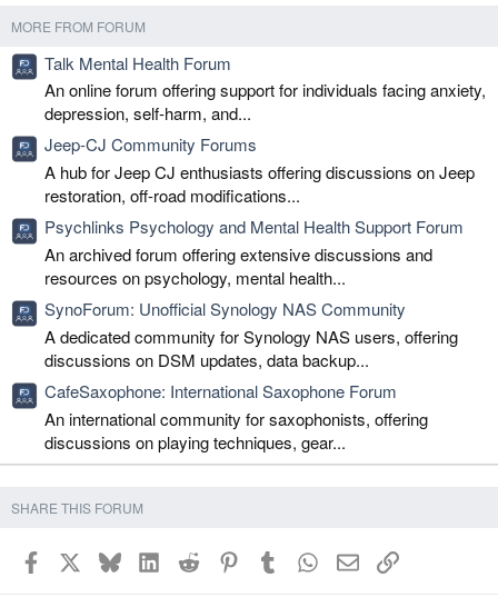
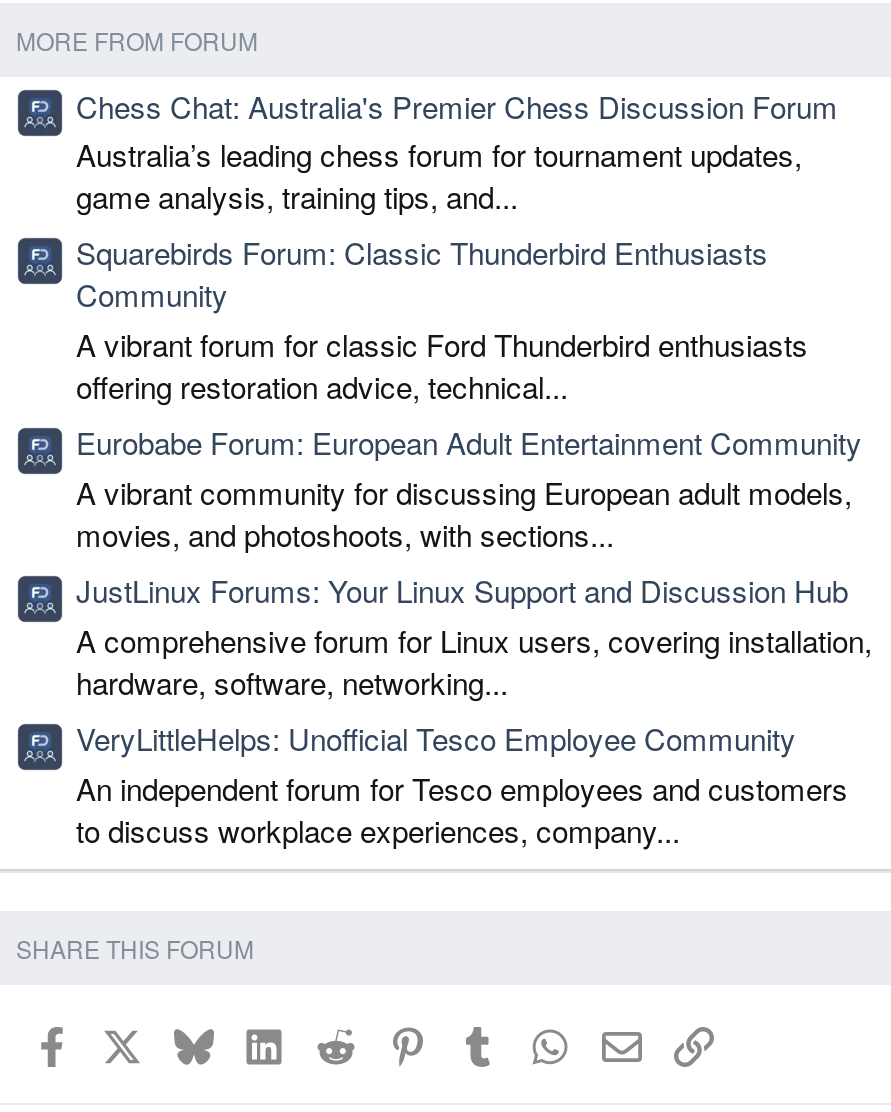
[44,51,486,453] Talk Mental Health Forum | An online forum offering support for individuals facing anxiety, | depression, self-harm, and... | Jeep-CJ Community Forums | A hub for Jeep CJ enthusiasts offering discussions on Jeep | restoration, off-road modifications... | Psychlinks Psychology and Mental Health Support Forum | An archived forum offering extensive discussions and | resources on psychology, mental health... | SynoForum: Unofficial Synology NAS Community | A dedicated community for Synology NAS users, offering | discussions on DSM updates, data backup... | CafeSaxophone: International Saxophone Forum | An international community for saxophonists, offering | discussions on playing techniques, gear... -> [76,84,872,850] Chess Chat: Australia's Premier Chess Discussion Forum | Australia’s leading chess forum for tournament updates, | game analysis, training tips, and... | Squarebirds Forum: Classic Thunderbird Enthusiasts | Community | A vibrant forum for classic Ford Thunderbird enthusiasts | offering restoration advice, technical... | Eurobabe Forum: European Adult Entertainment Community | A vibrant community for discussing European adult models, | movies, and photoshoots, with sections... | JustLinux Forums: Your Linux Support and Discussion Hub | A comprehensive forum for Linux users, covering installation, | hardware, software, networking... | VeryLittleHelps: Unofficial Tesco Employee Community | An independent forum for Tesco employees and customers | to discuss workplace experiences, company...

